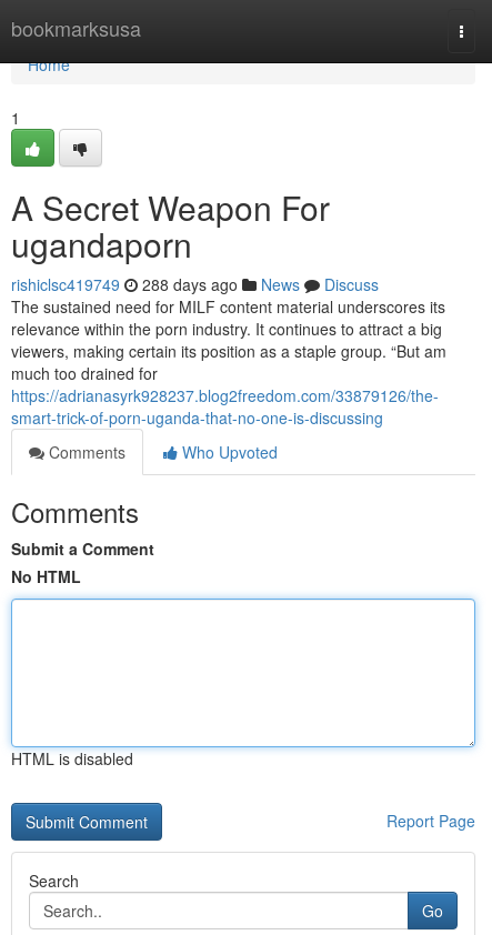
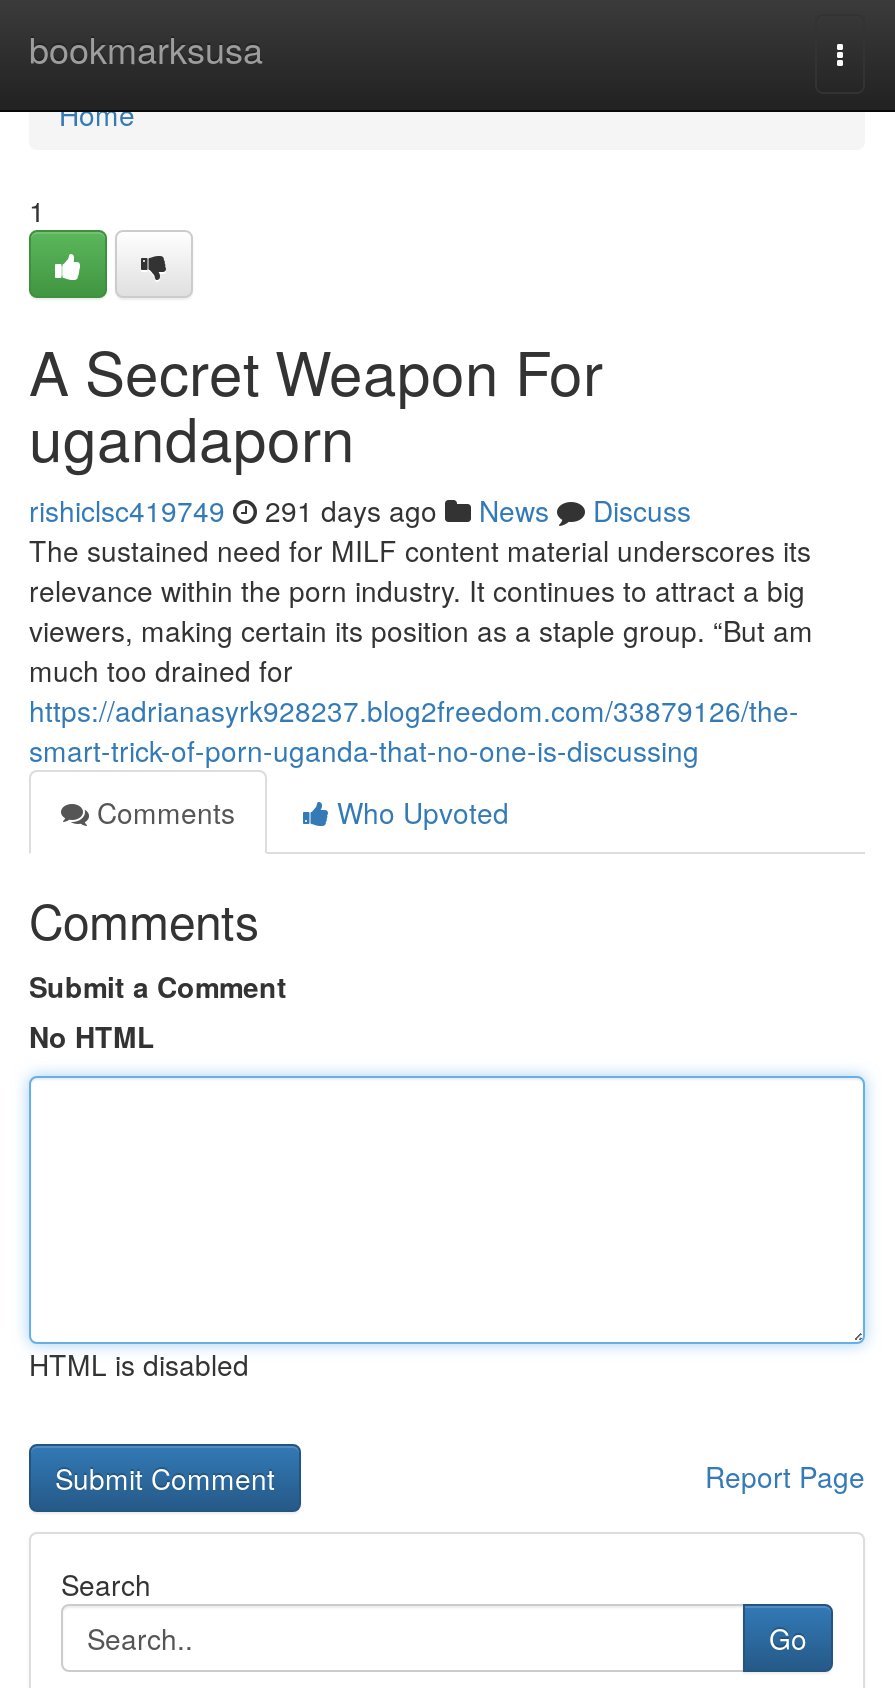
[11,273,379,295] rishiclsc419749 288 days ago News Discuss -> [29,490,691,530] rishiclsc419749 291 days ago News Discuss

